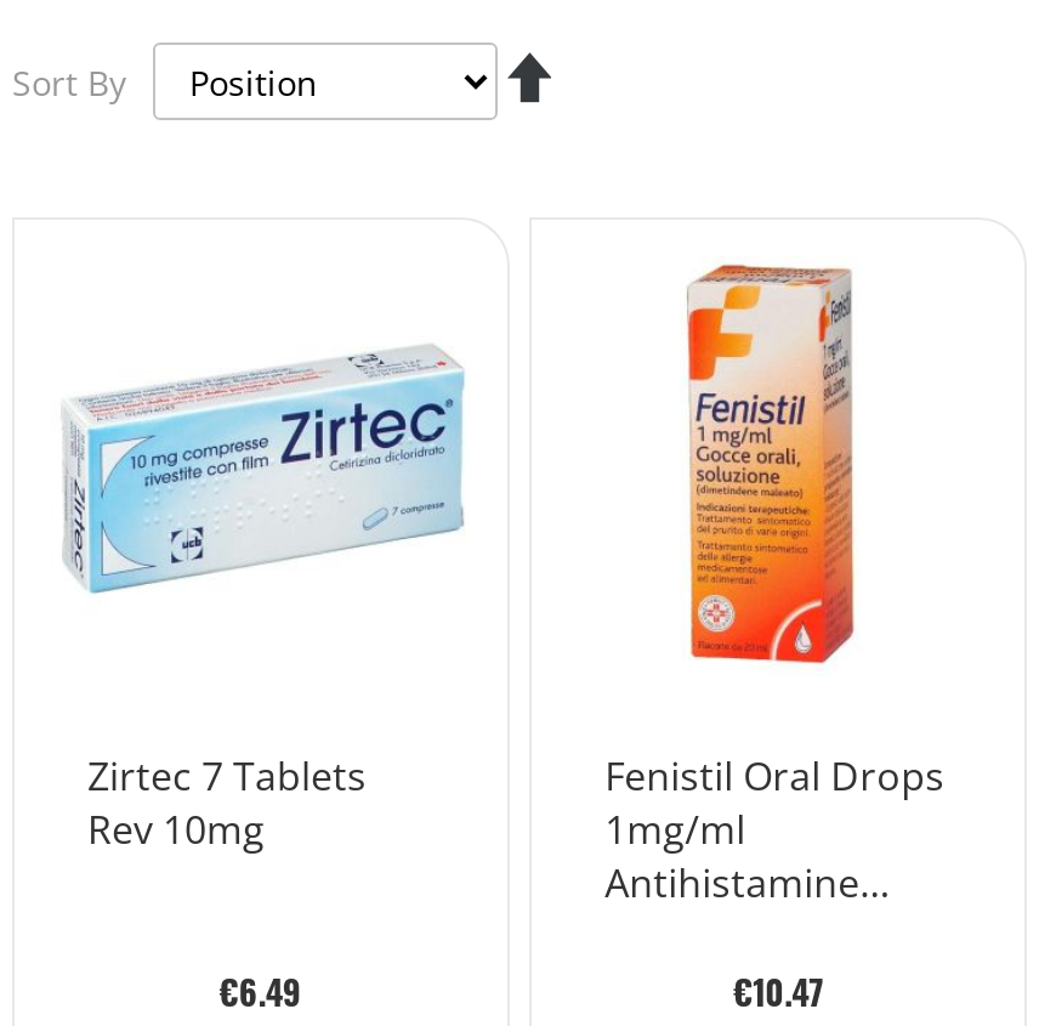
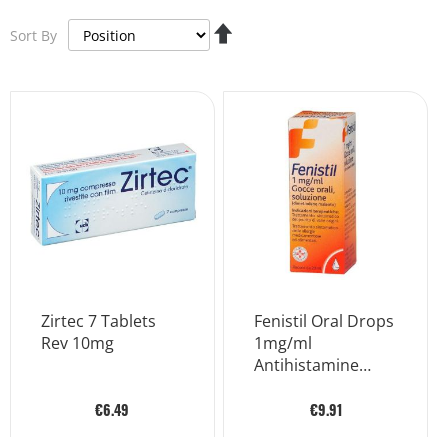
[733,965,823,1016] €10.47 -> [310,399,342,420] €9.91

